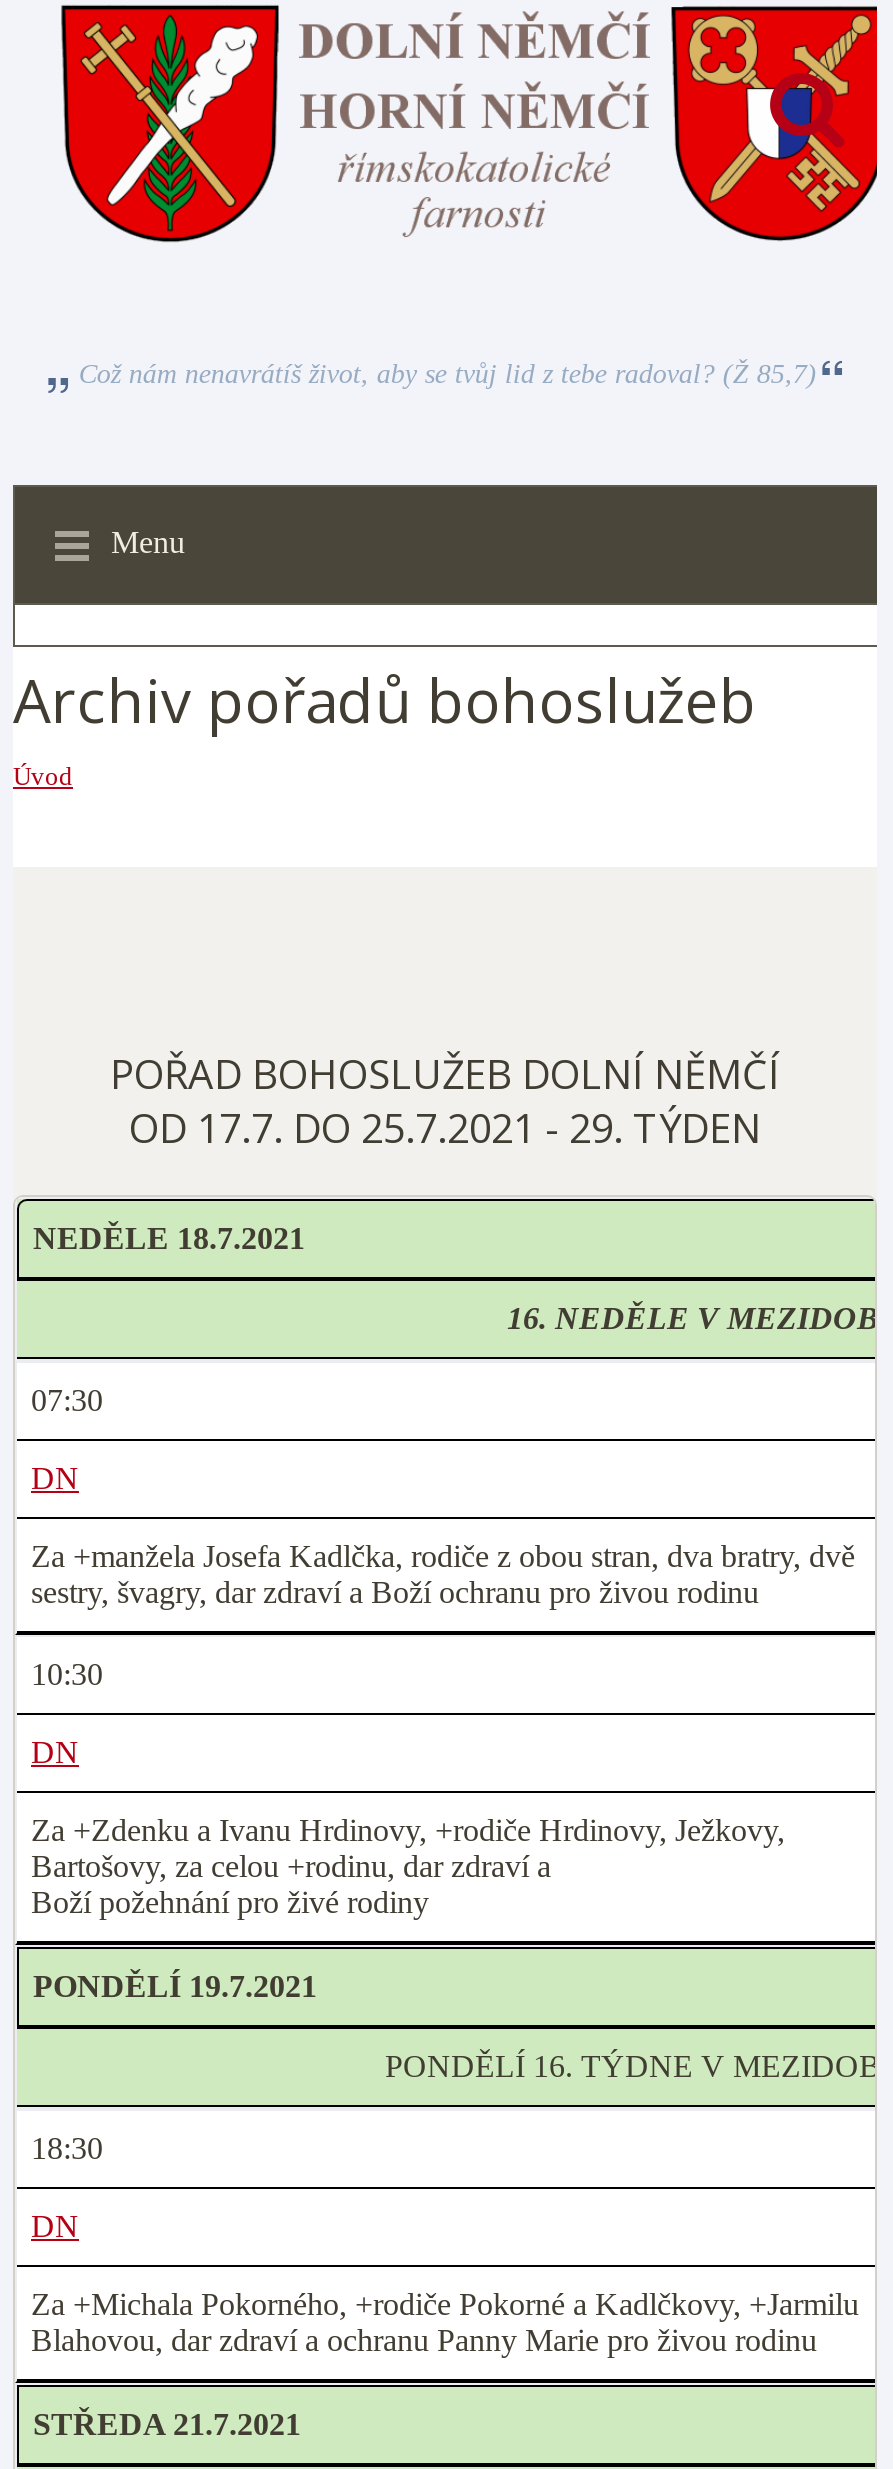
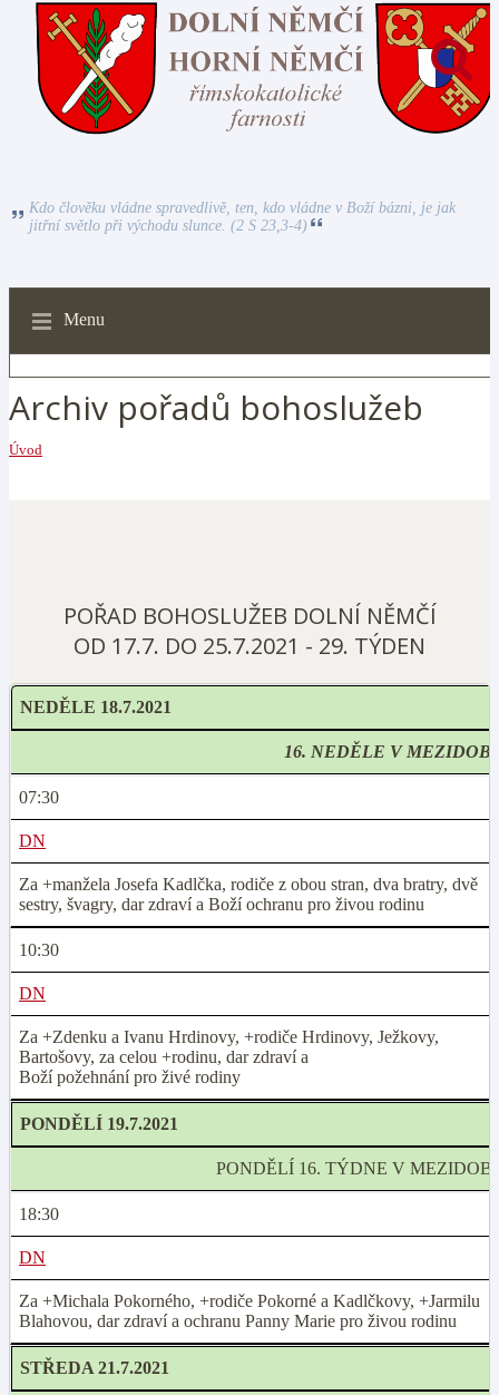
[79,359,817,389] Což nám nenavrátíš život, aby se tvůj lid z tebe radoval? (Ž 85,7) -> [29,199,456,234] Kdo člověku vládne spravedlivě, ten, kdo vládne v Boží bázni, je jak | jitřní světlo při východu slunce. (2 S 23,3-4)

